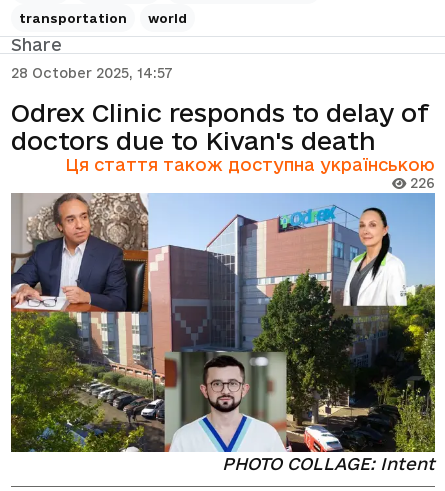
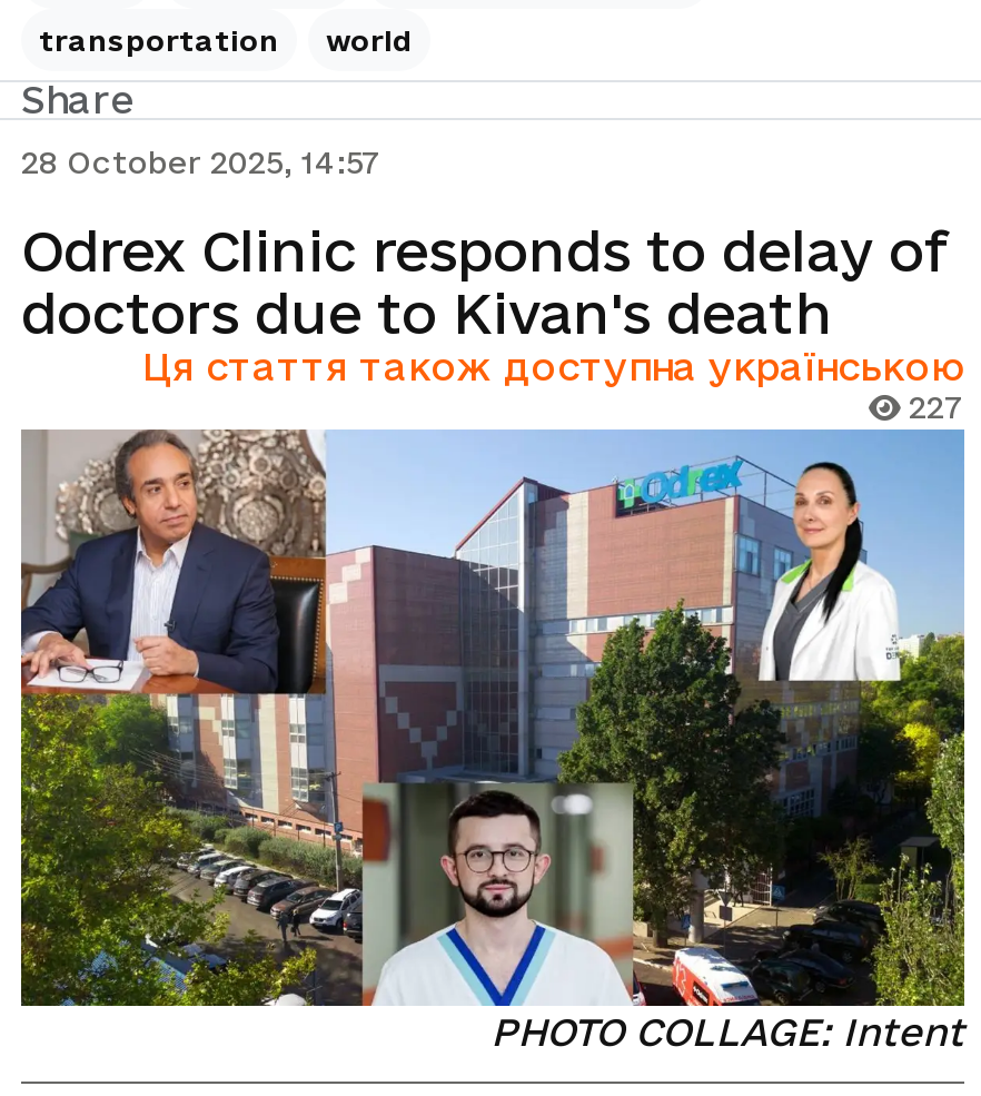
[406,175,435,191] 226 -> [900,389,964,424] 227

